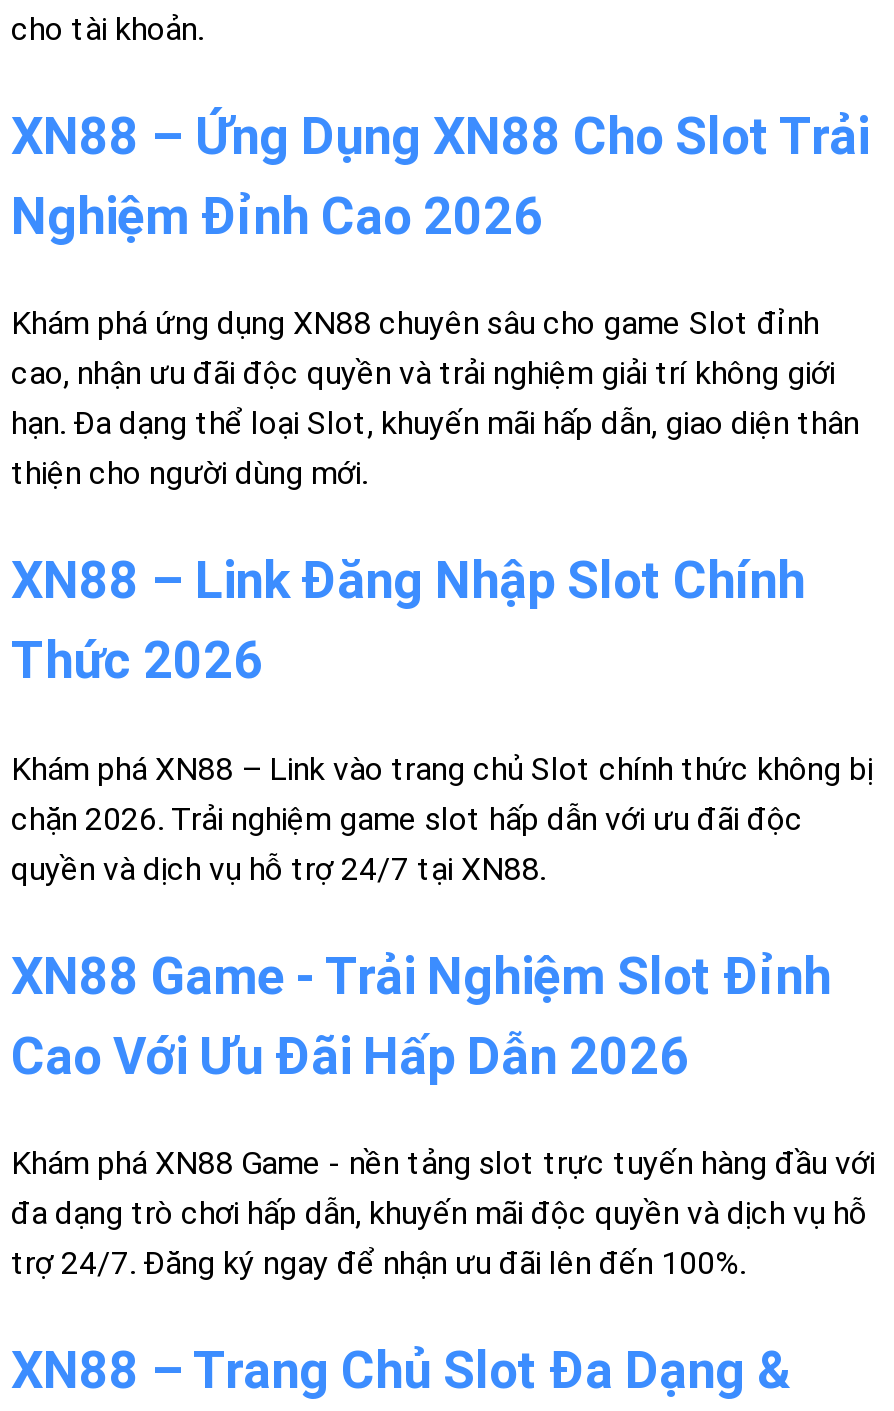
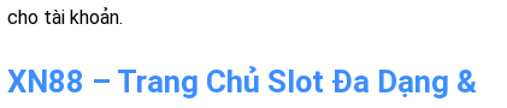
[11,106,875,1282] XN88 – Ứng Dụng XN88 Cho Slot Trải | Nghiệm Đỉnh Cao 2026 | Khám phá ứng dụng XN88 chuyên sâu cho game Slot đỉnh | cao, nhận ưu đãi độc quyền và trải nghiệm giải trí không giới | hạn. Đa dạng thể loại Slot, khuyến mãi hấp dẫn, giao diện thân | thiện cho người dùng mới. | XN88 – Link Đăng Nhập Slot Chính | Thức 2026 | Khám phá XN88 – Link vào trang chủ Slot chính thức không bị | chặn 2026. Trải nghiệm game slot hấp dẫn với ưu đãi độc | quyền và dịch vụ hỗ trợ 24/7 tại XN88. | XN88 Game - Trải Nghiệm Slot Đỉnh | Cao Với Ưu Đãi Hấp Dẫn 2026 | Khám phá XN88 Game - nền tảng slot trực tuyến hàng đầu với | đa dạng trò chơi hấp dẫn, khuyến mãi độc quyền và dịch vụ hỗ | trợ 24/7. Đăng ký ngay để nhận ưu đãi lên đến 100%. -> none

